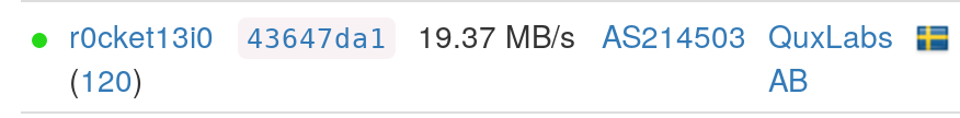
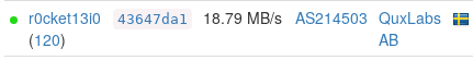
[418,13,893,57] 19.37 MB/s AS214503 QuxLabs -> [203,7,441,28] 18.79 MB/s AS214503 QuxLabs

